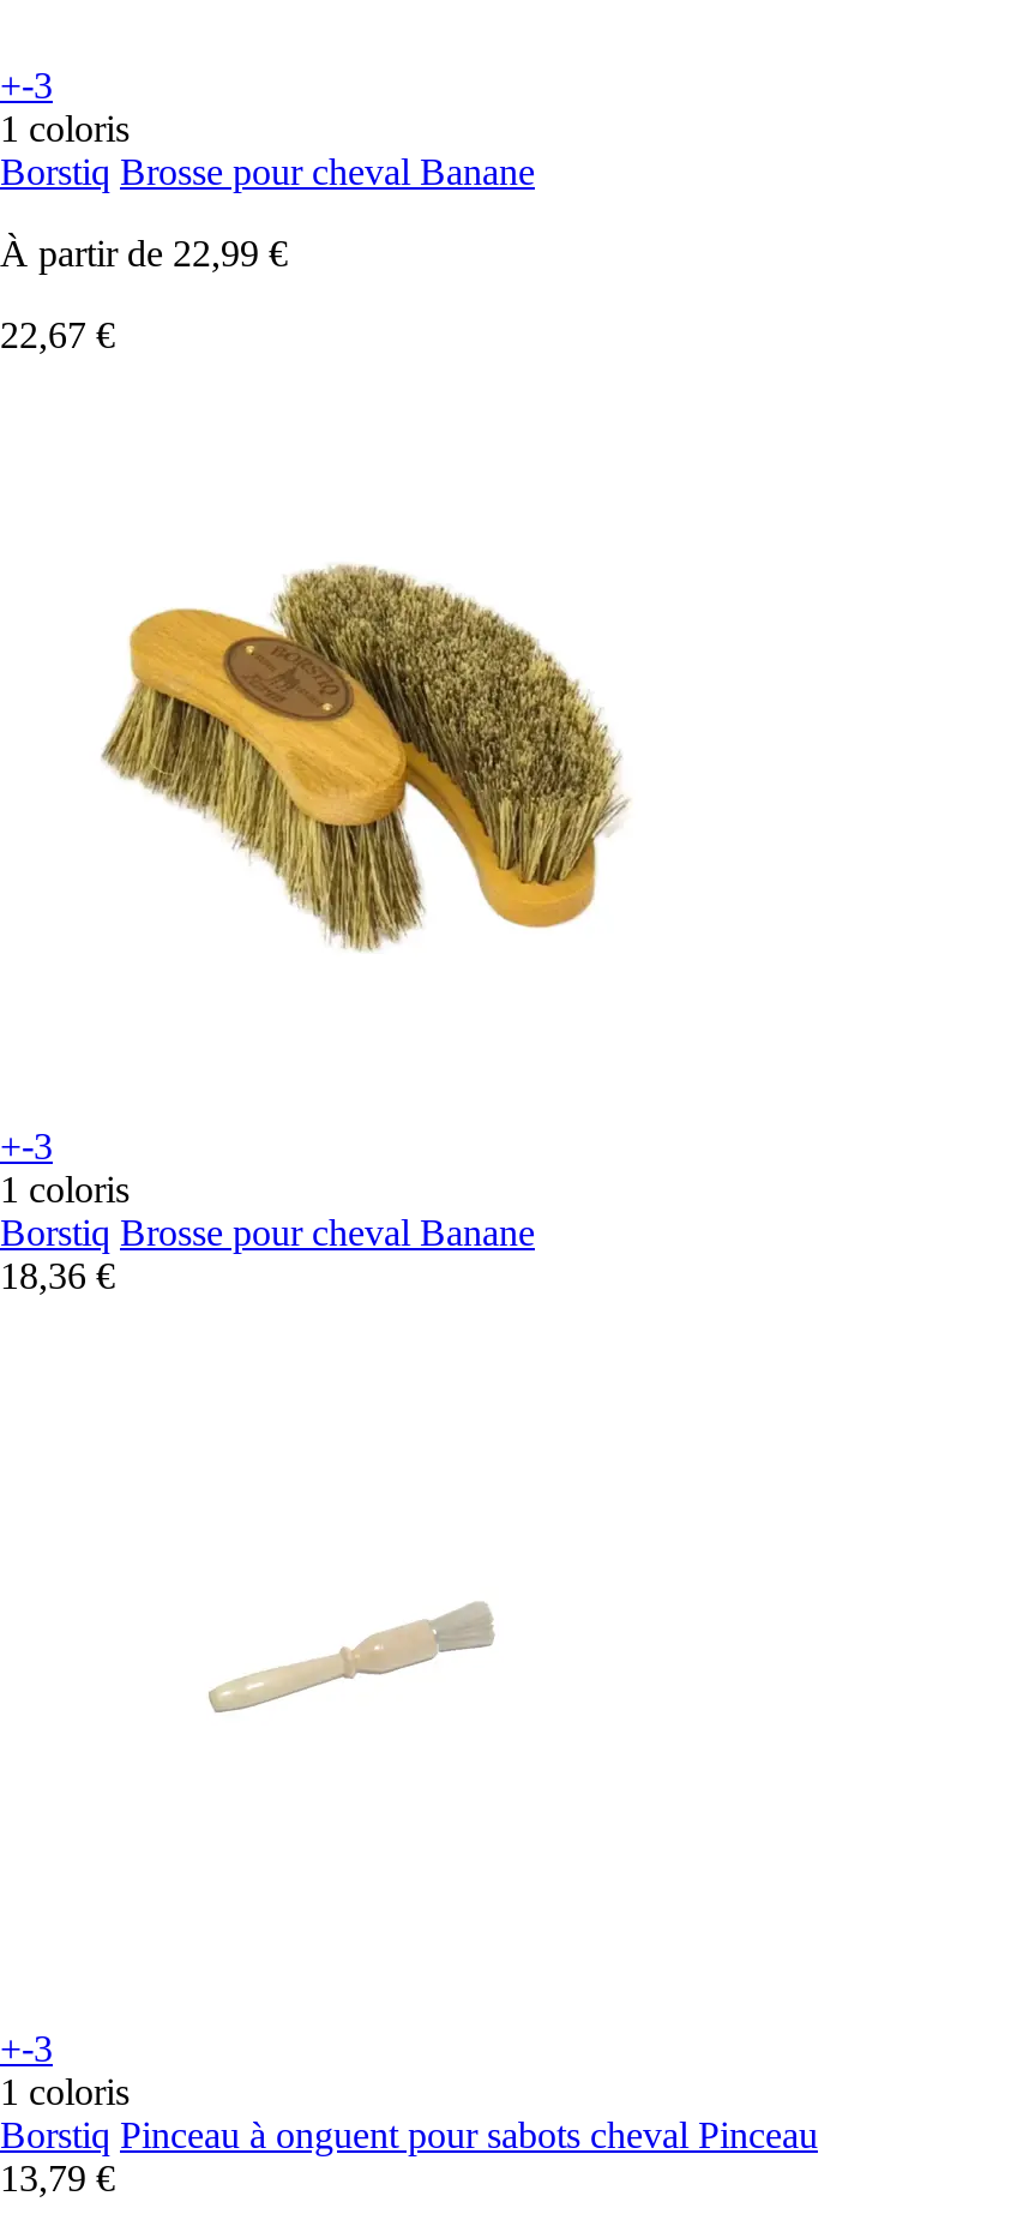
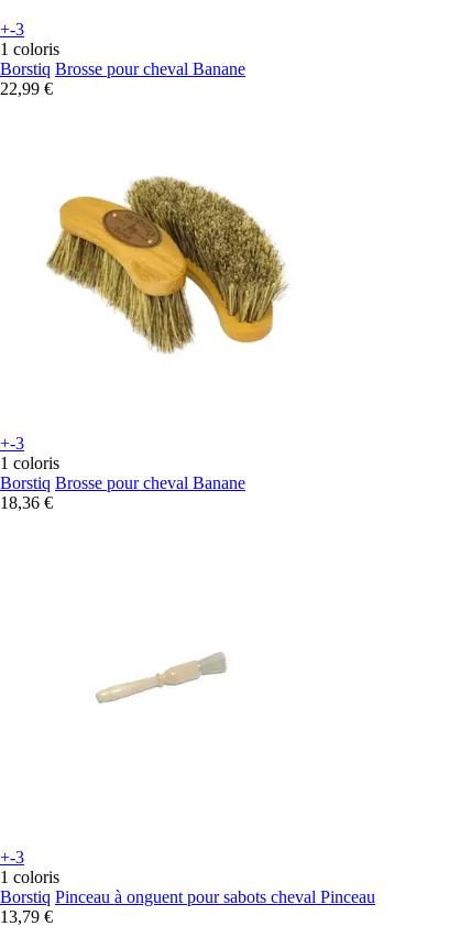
[0,234,288,356] À partir de 22,99 € | 22,67 € -> [0,80,53,98] 22,99 €

